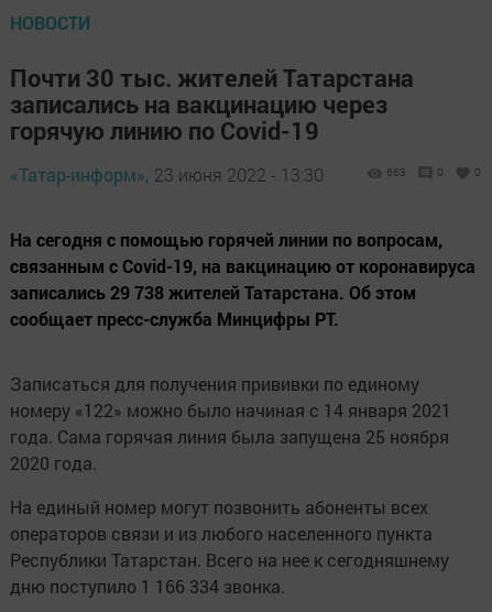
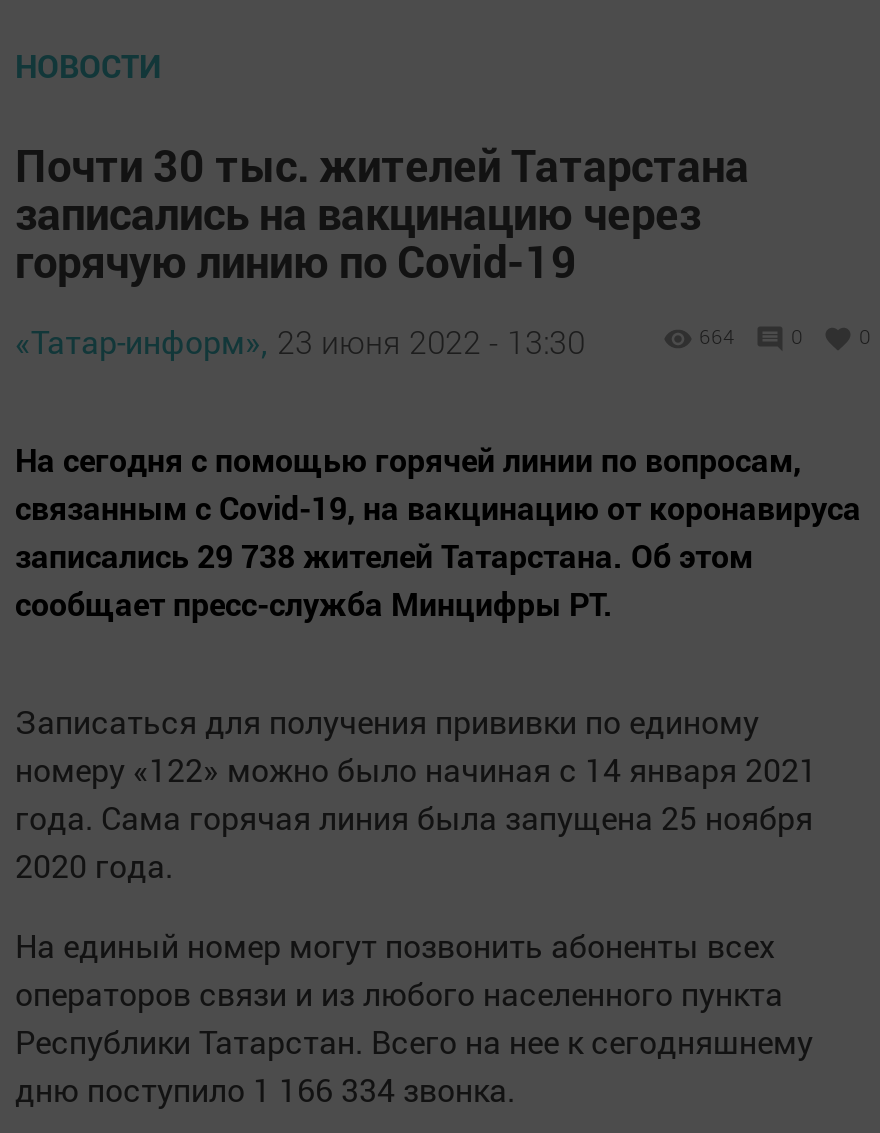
[386,165,406,180] 663 -> [699,325,735,351] 664

